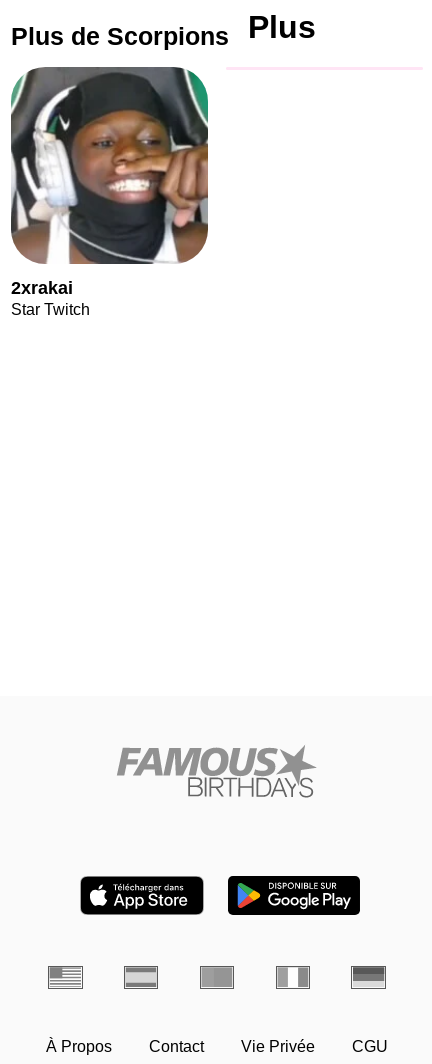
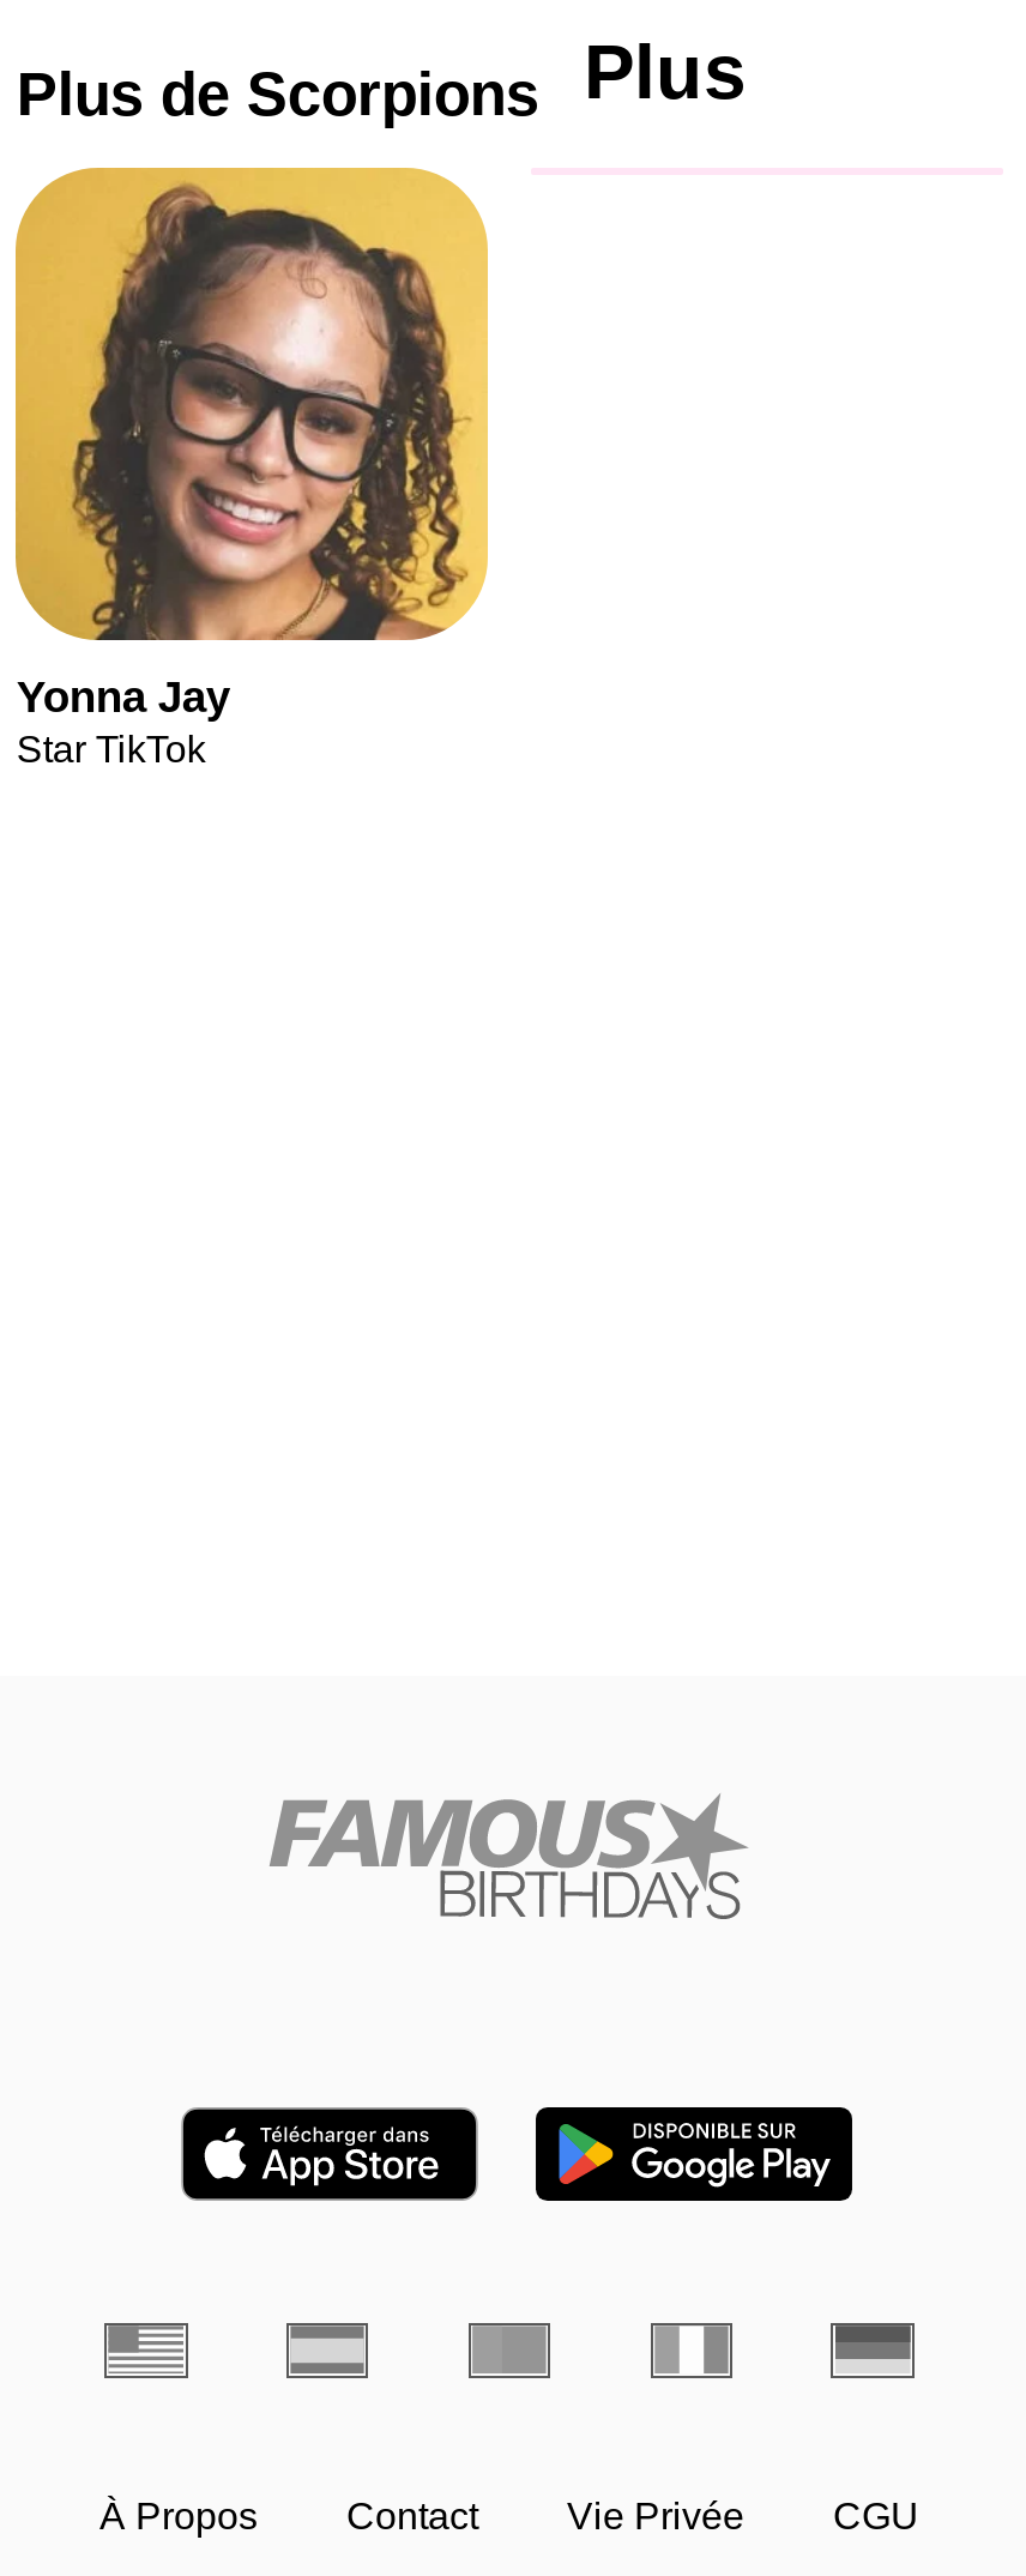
[10,66,209,318] [image] | 2xrakai | Star Twitch -> [13,165,490,770] [image] | Yonna Jay | Star TikTok

